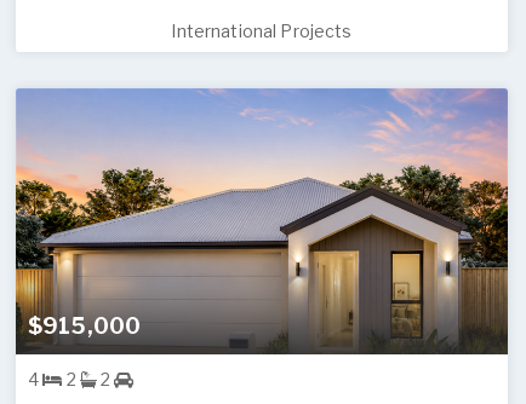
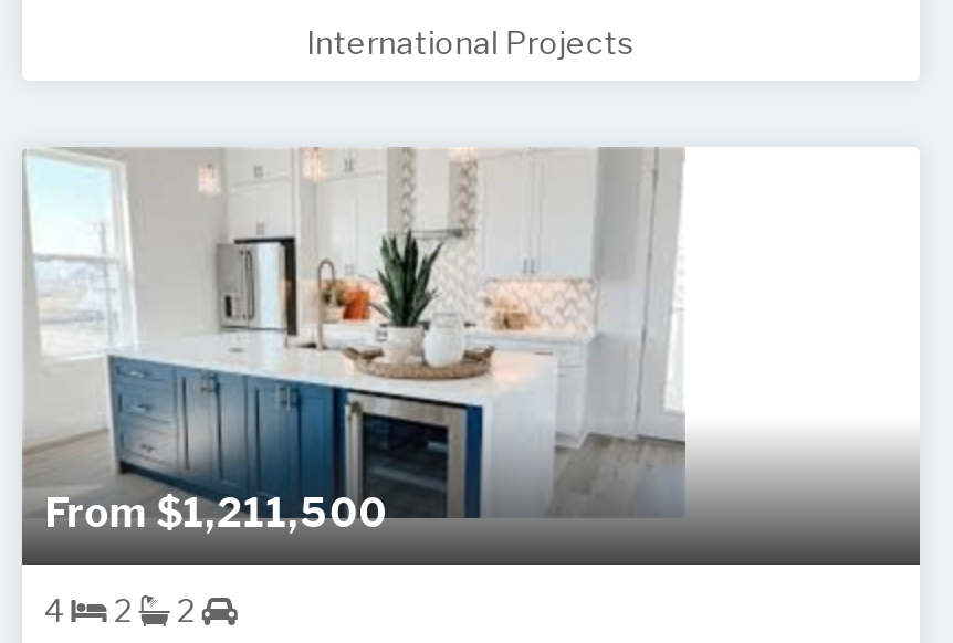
[15,87,509,352] [image] | $915,000 -> [22,147,920,562] [image] | From $1,211,500

